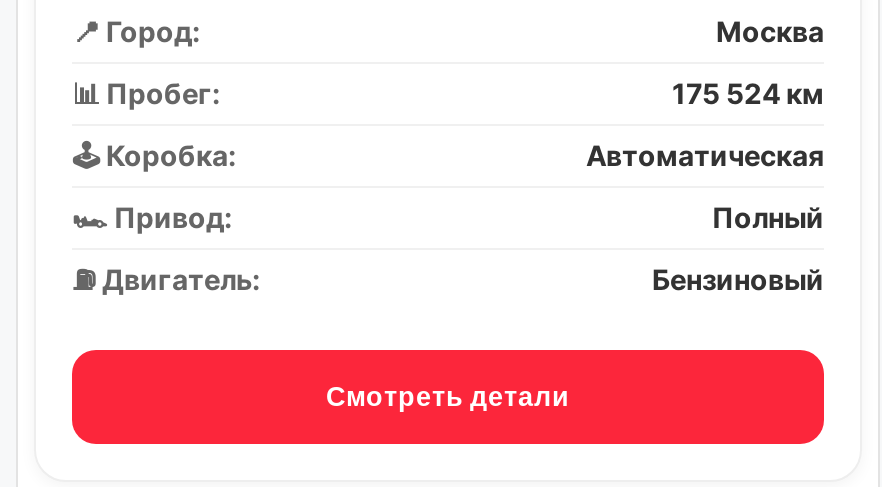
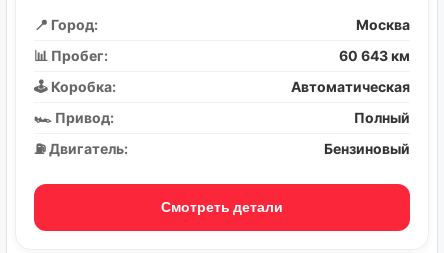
[672,77,824,111] 175 524 км -> [339,47,410,64] 60 643 км

